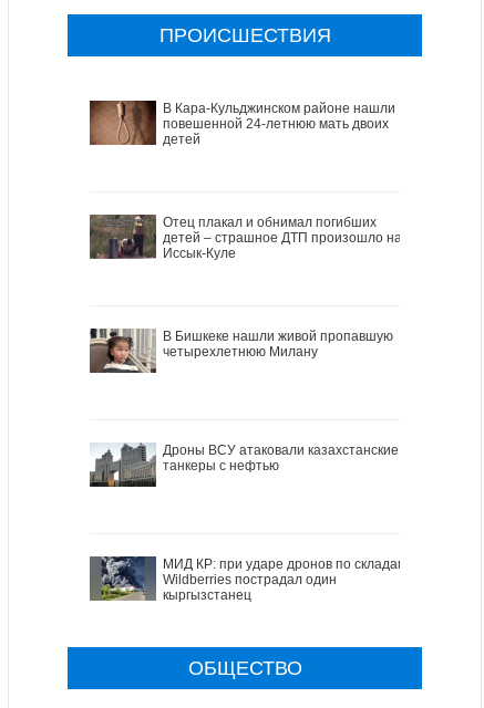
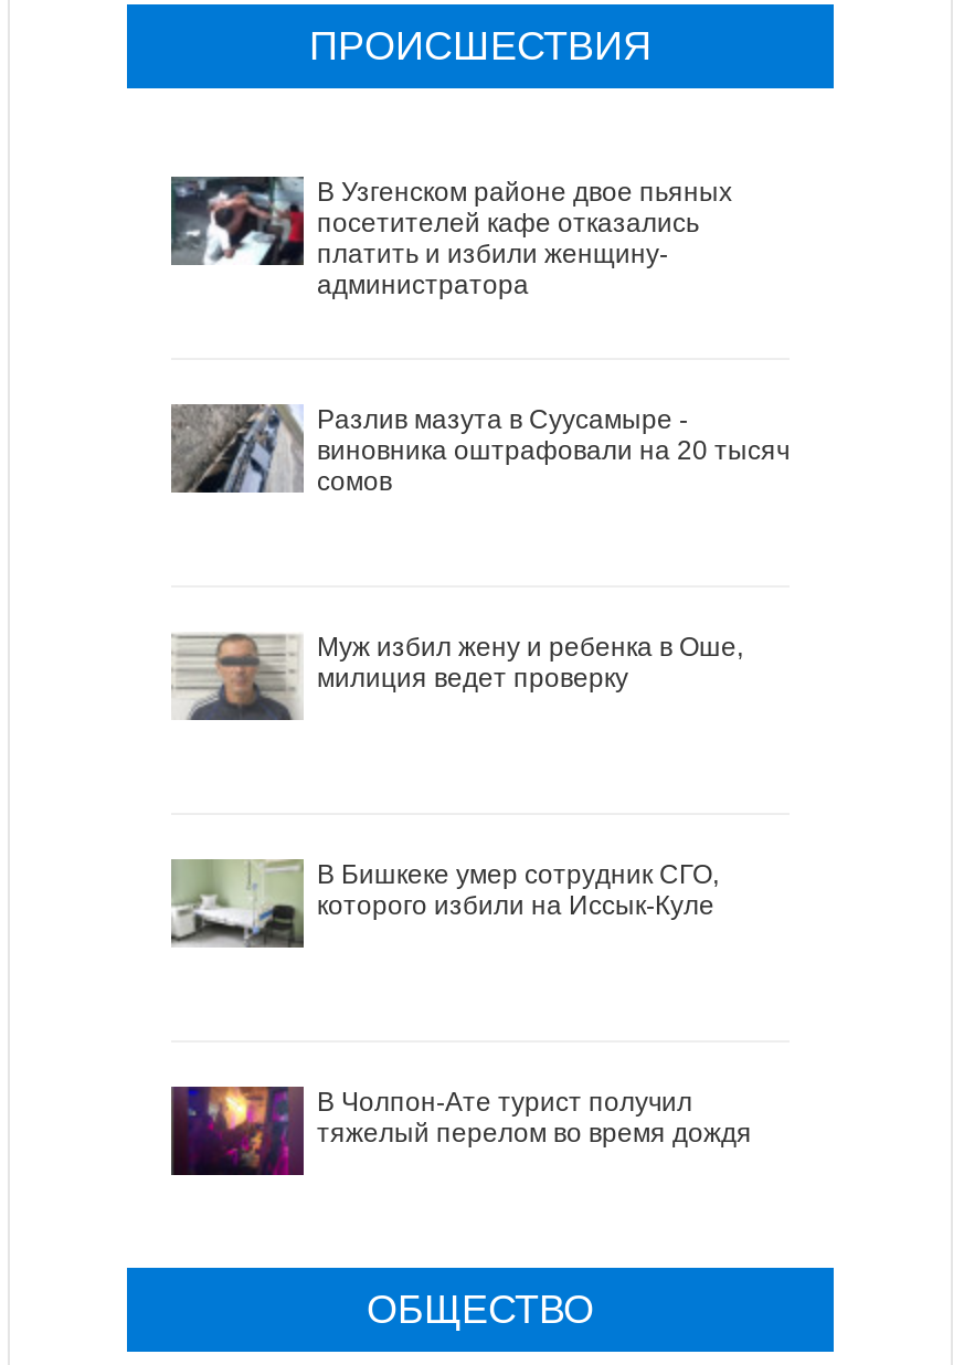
[90,100,395,147] [image] | В Кара-Кульджинском районе нашли | повешенной 24-летнюю мать двоих | детей -> [171,176,732,300] [image] | В Узгенском районе двое пьяных | посетителей кафе отказались | платить и избили женщину- | администратора
[91,214,402,261] [image] | Отец плакал и обнимал погибших | детей – страшное ДТП произошло на | Иссык-Куле -> [171,404,790,497] [image] | Разлив мазута в Суусамыре - | виновника оштрафовали на 20 тысяч | сомов
[89,327,393,374] [image] | В Бишкеке нашли живой пропавшую | четырехлетнюю Милану -> [171,631,743,720] [image] | Муж избил жену и ребенка в Оше, | милиция ведет проверку
[90,442,399,488] [image] | Дроны ВСУ атаковали казахстанские | танкеры с нефтью -> [171,859,719,948] [image] | В Бишкеке умер сотрудник СГО, | которого избили на Иссык-Куле
[90,555,406,603] [image] | МИД КР: при ударе дронов по складам | Wildberries пострадал один | кыргызстанец -> [173,1084,752,1177] [image] | В Чолпон-Ате турист получил | тяжелый перелом во время дождя

